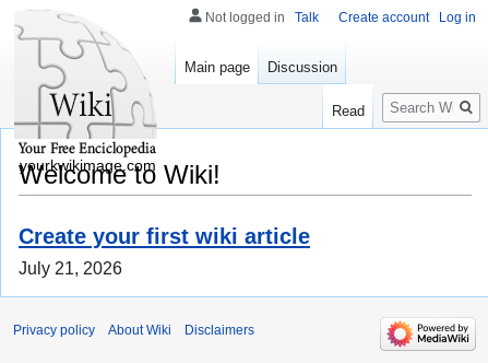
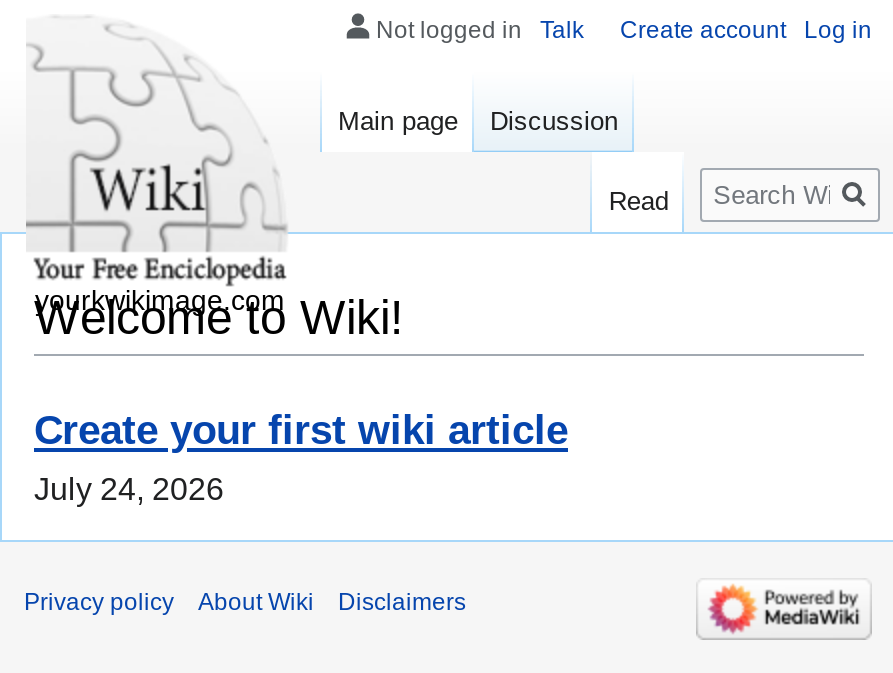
[19,259,122,278] July 21, 2026 -> [34,473,224,507] July 24, 2026

